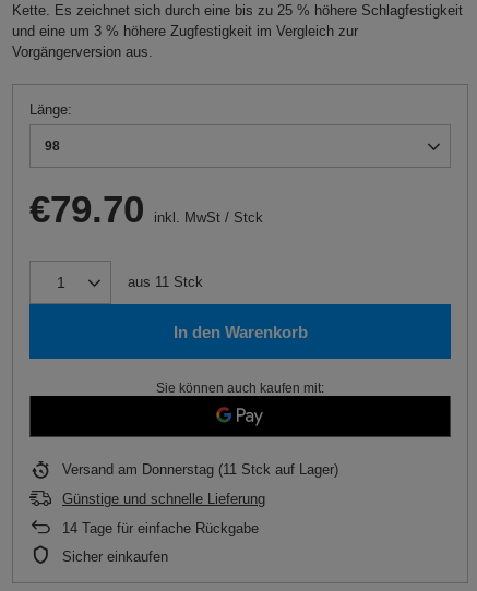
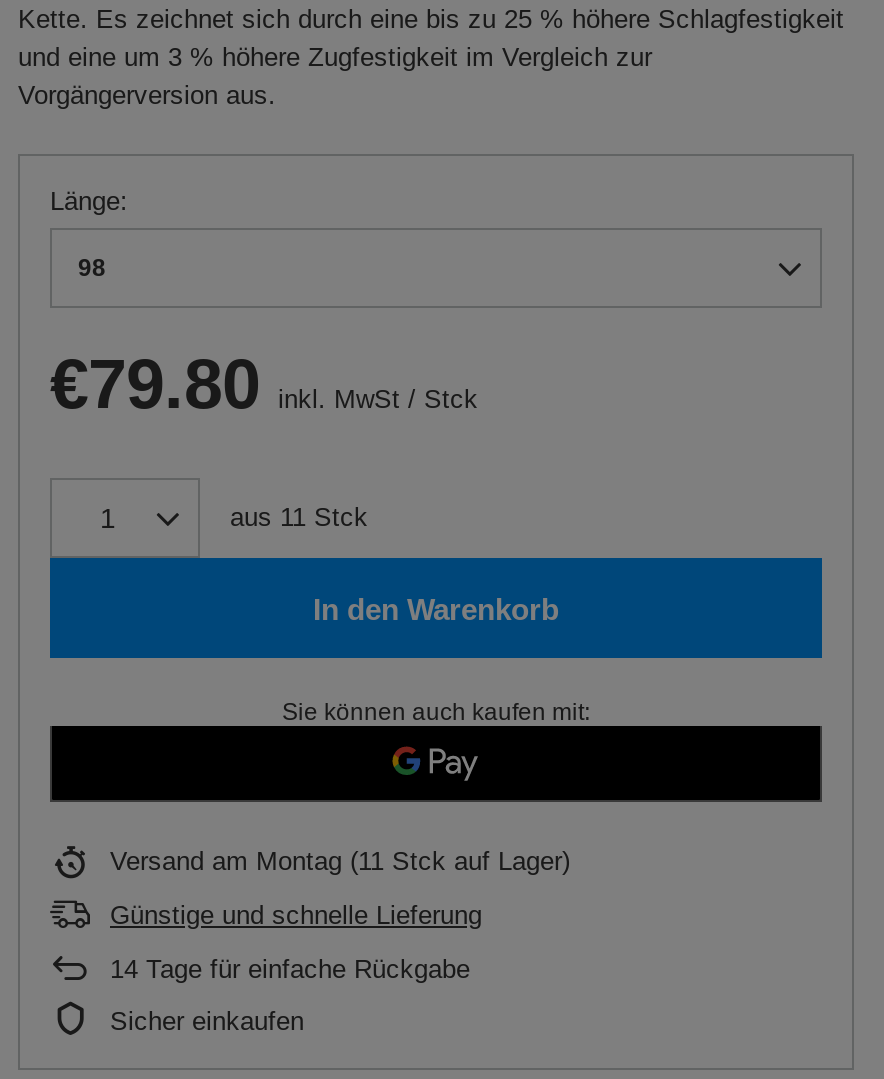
[29,188,263,230] €79.70 inkl. MwSt/Stck -> [50,344,478,422] €79.80 inkl. MwSt/Stck
[62,461,338,478] Versand am Donnerstag (11 Stck auf Lager) -> [110,846,570,876] Versand am Montag (11 Stck auf Lager)

